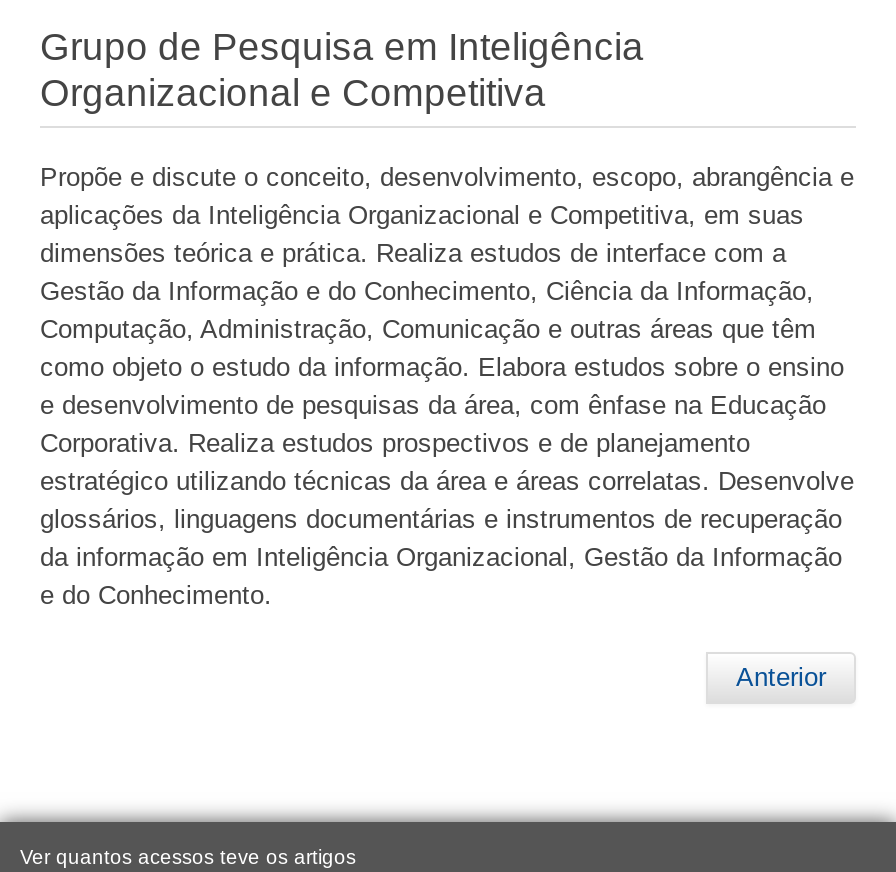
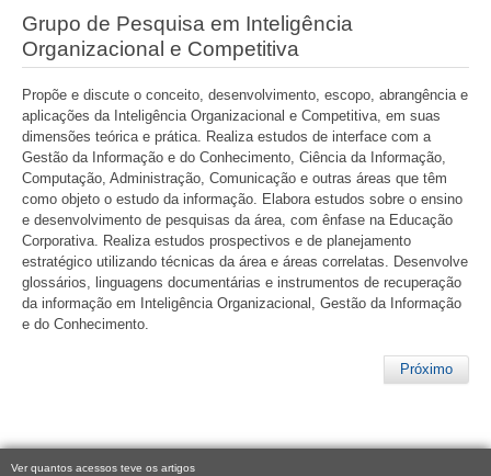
[736,662,826,692] Anterior -> [400,361,453,377] Próximo

